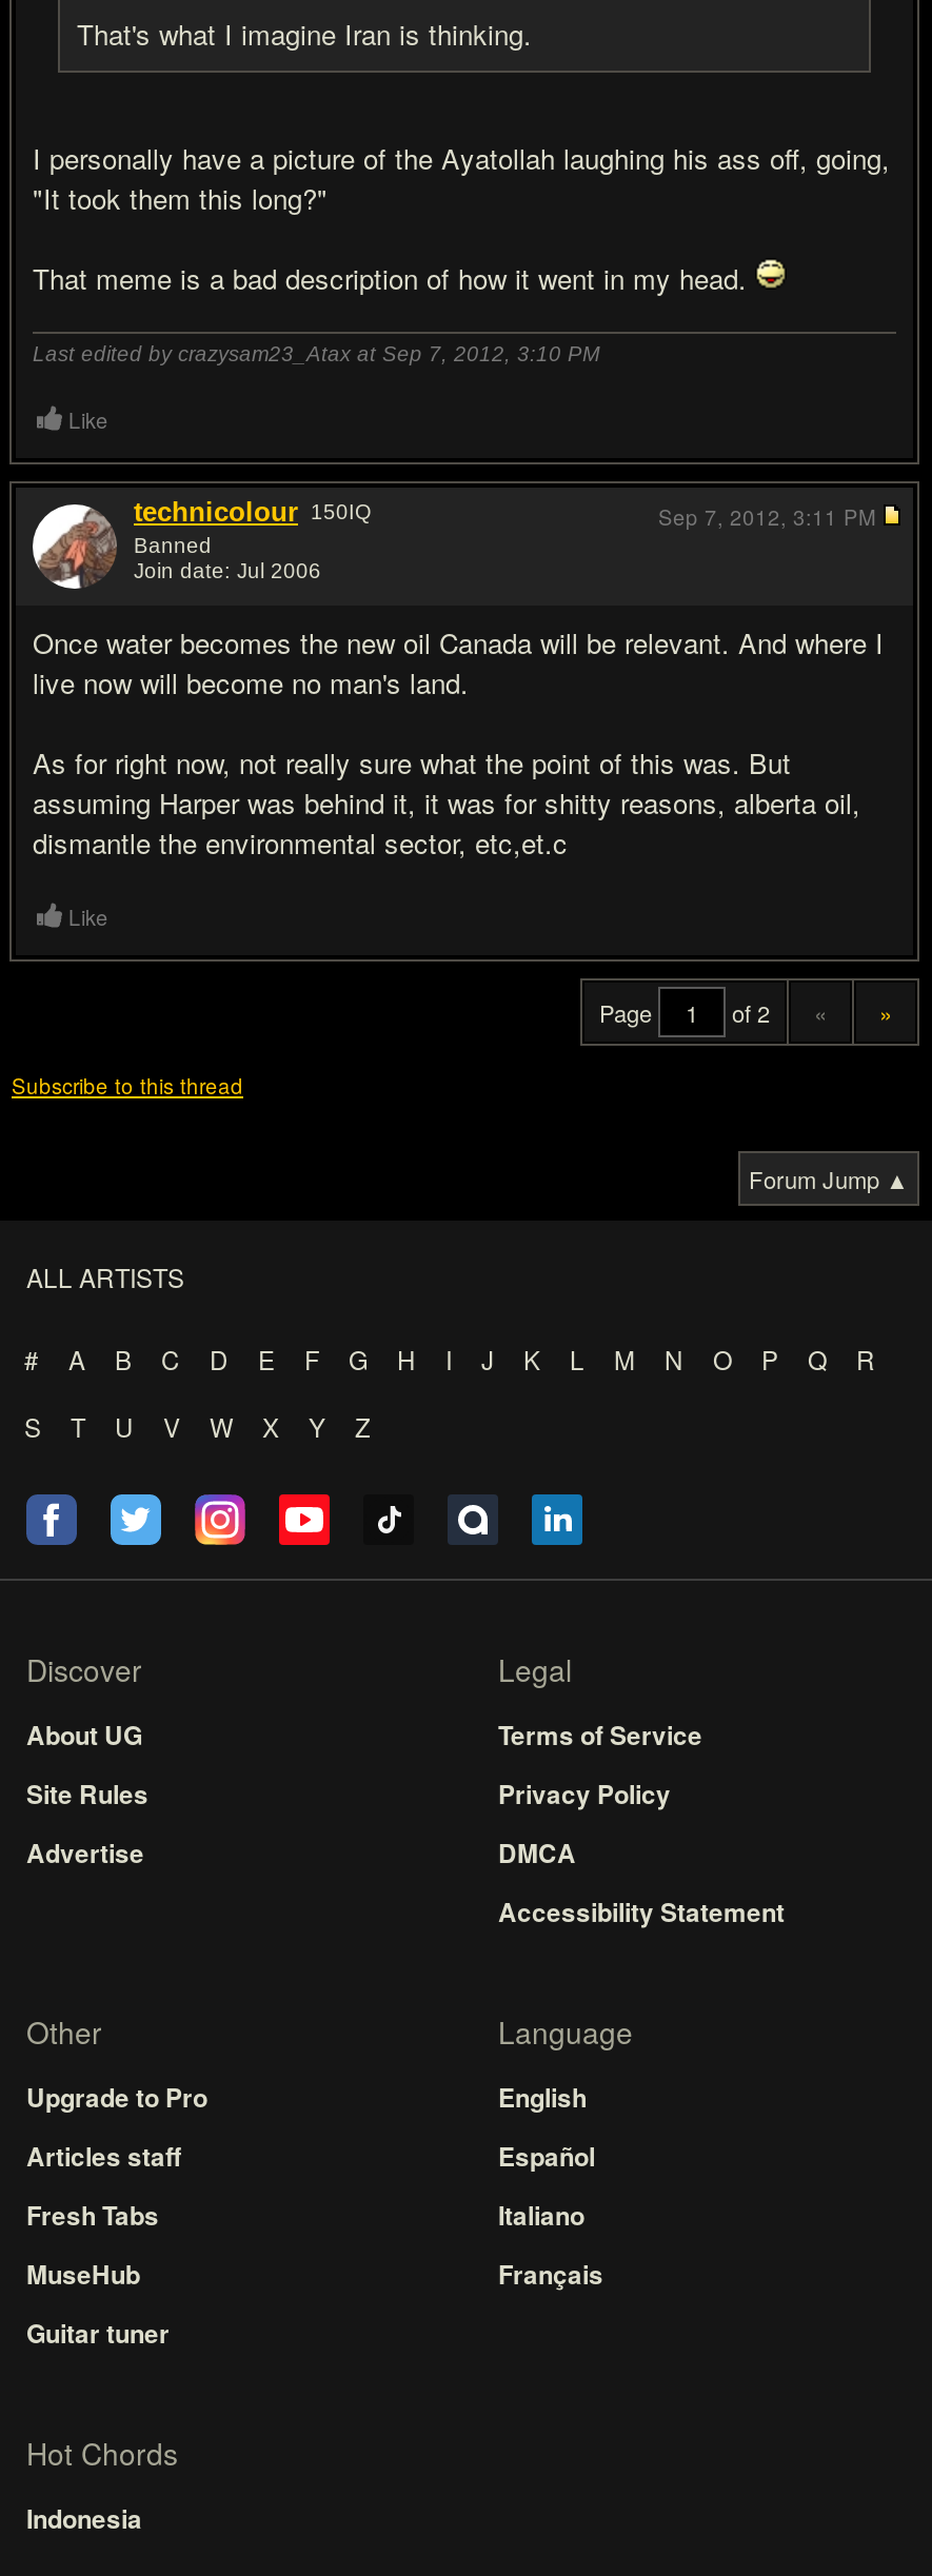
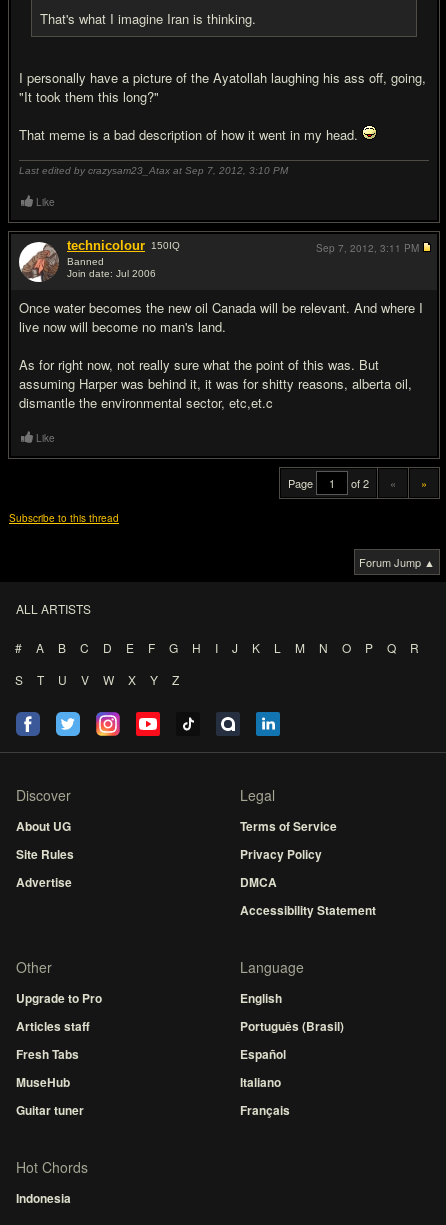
moved [498,2137,603,2293] -> [240,1045,290,1119]: Español | Italiano | Français
none -> [240,1017,344,1035] Português (Brasil)

